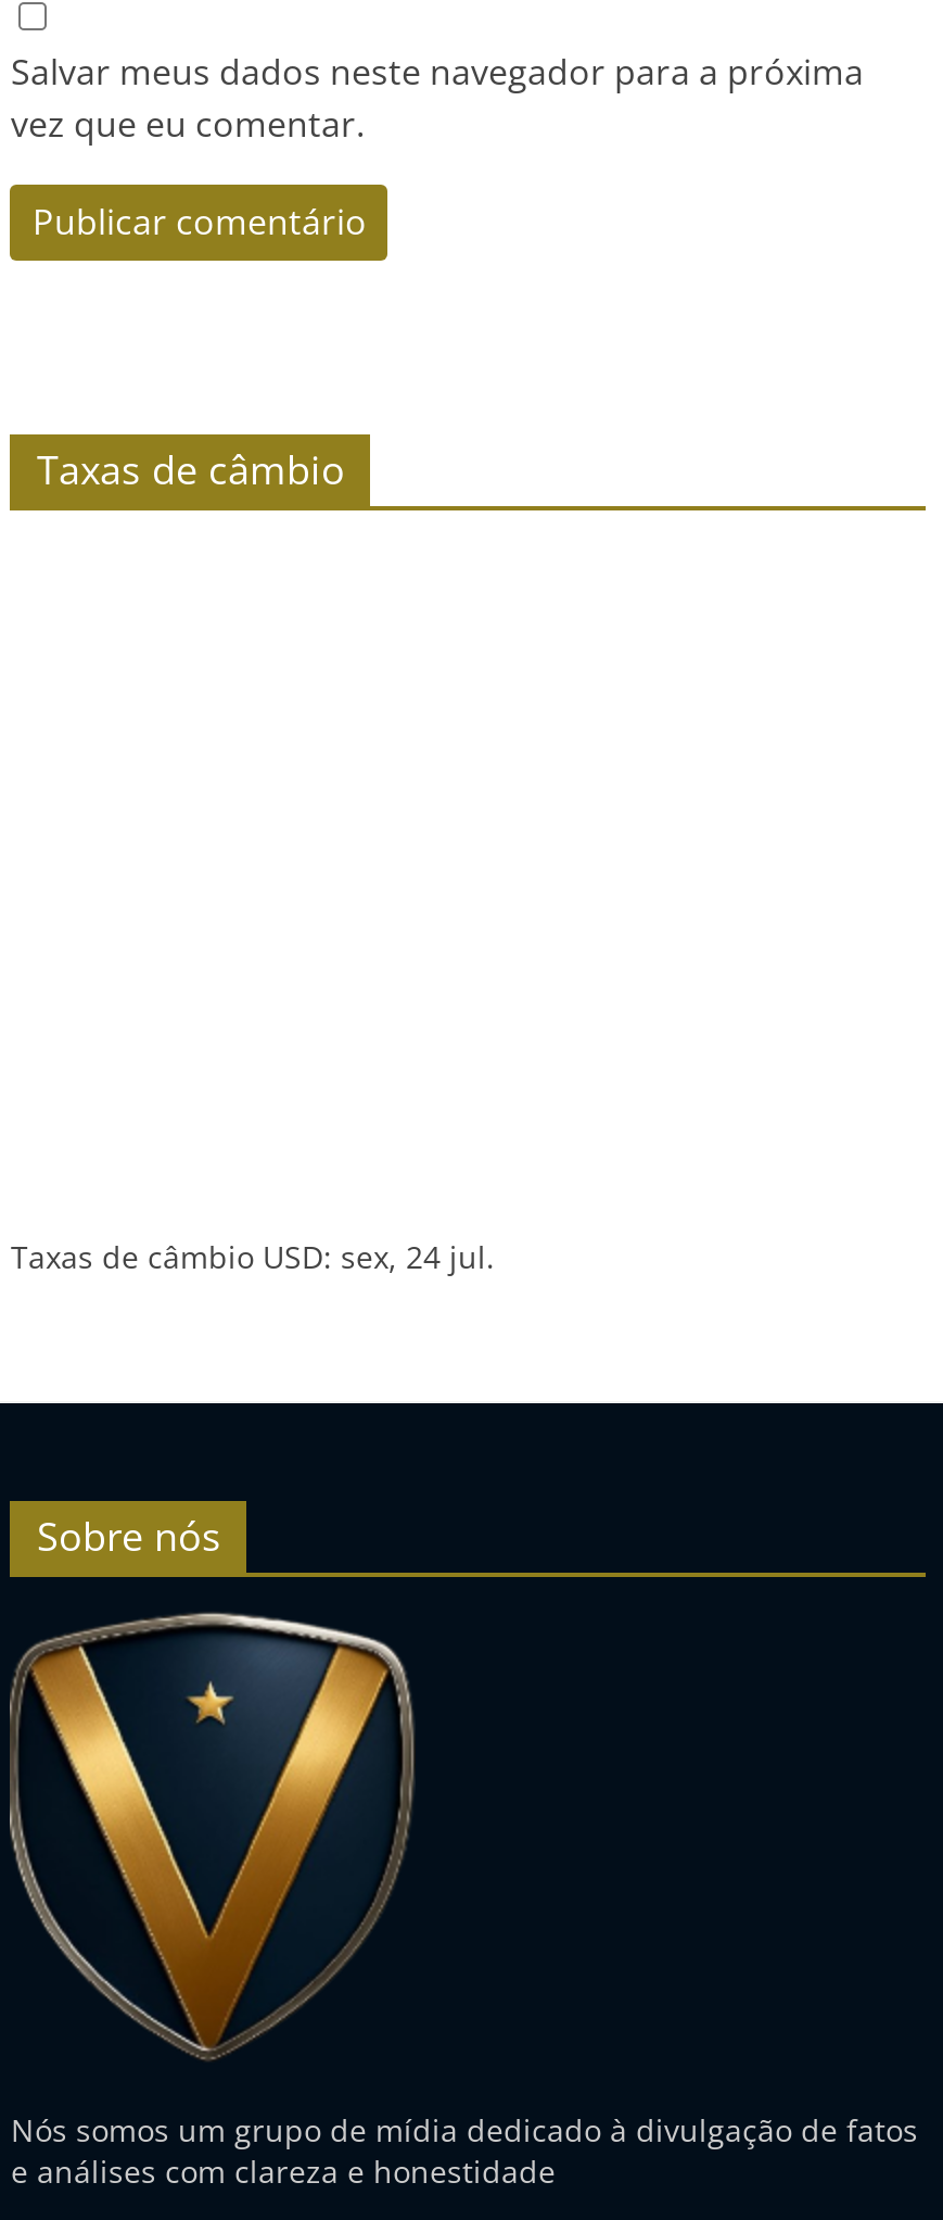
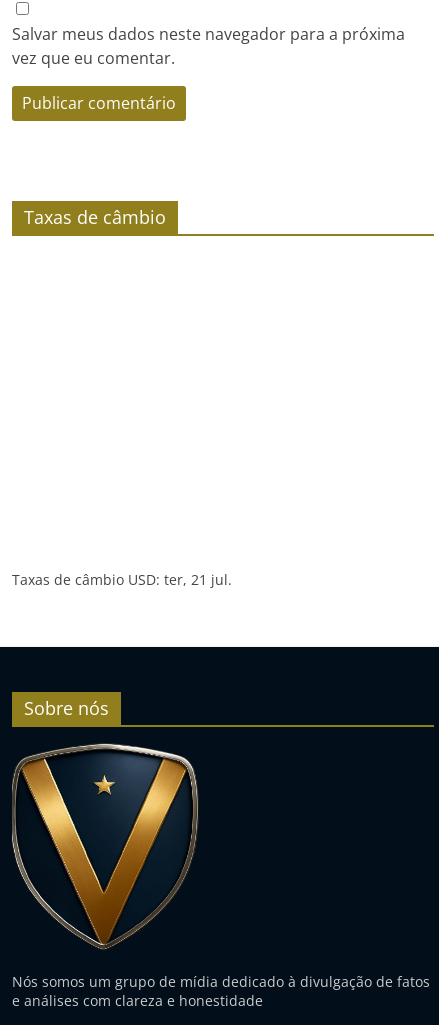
[11,1236,495,1278] Taxas de câmbio USD: sex, 24 jul. -> [12,570,232,589] Taxas de câmbio USD: ter, 21 jul.

